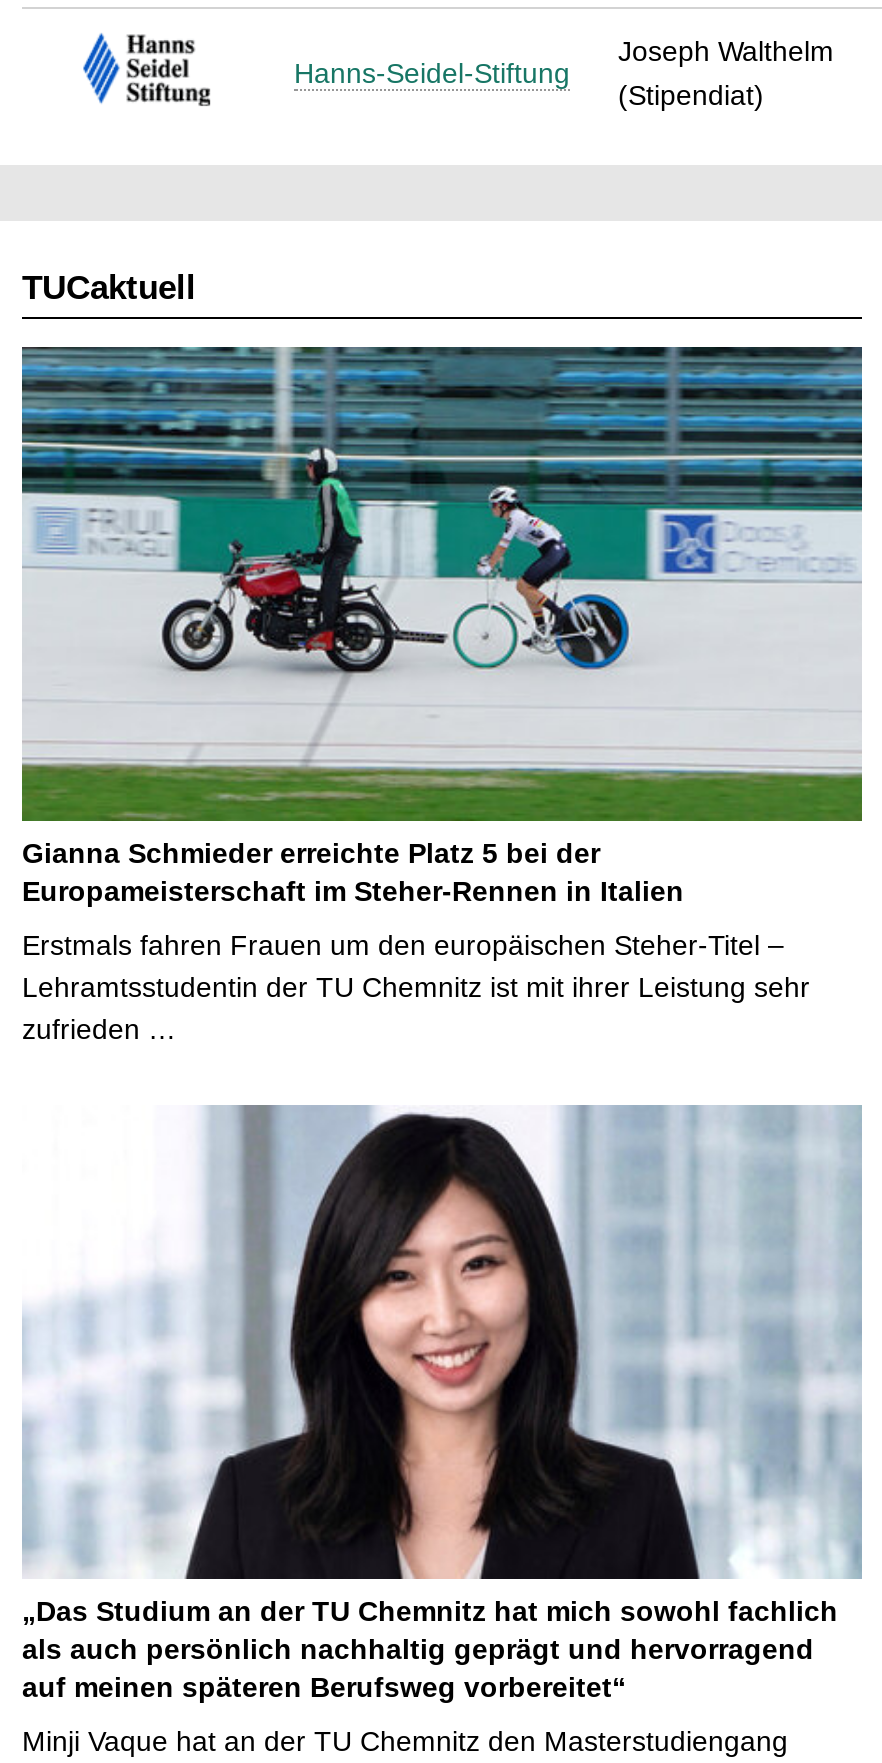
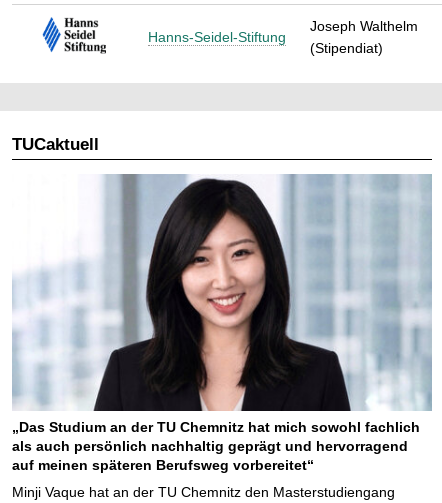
[20,345,862,1044] [image] | Gianna Schmieder erreichte Platz 5 bei der | Europameisterschaft im Steher-Rennen in Italien | Erstmals fahren Frauen um den europäischen Steher-Titel – | Lehramtsstudentin der TU Chemnitz ist mit ihrer Leistung sehr | zufrieden … -> none

